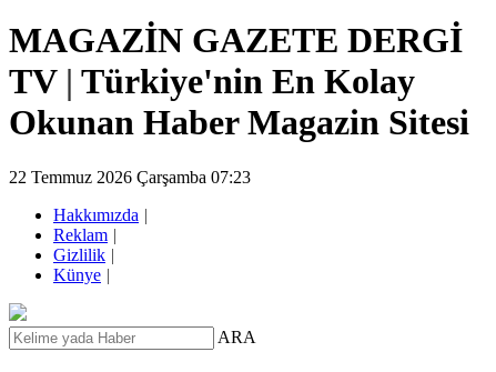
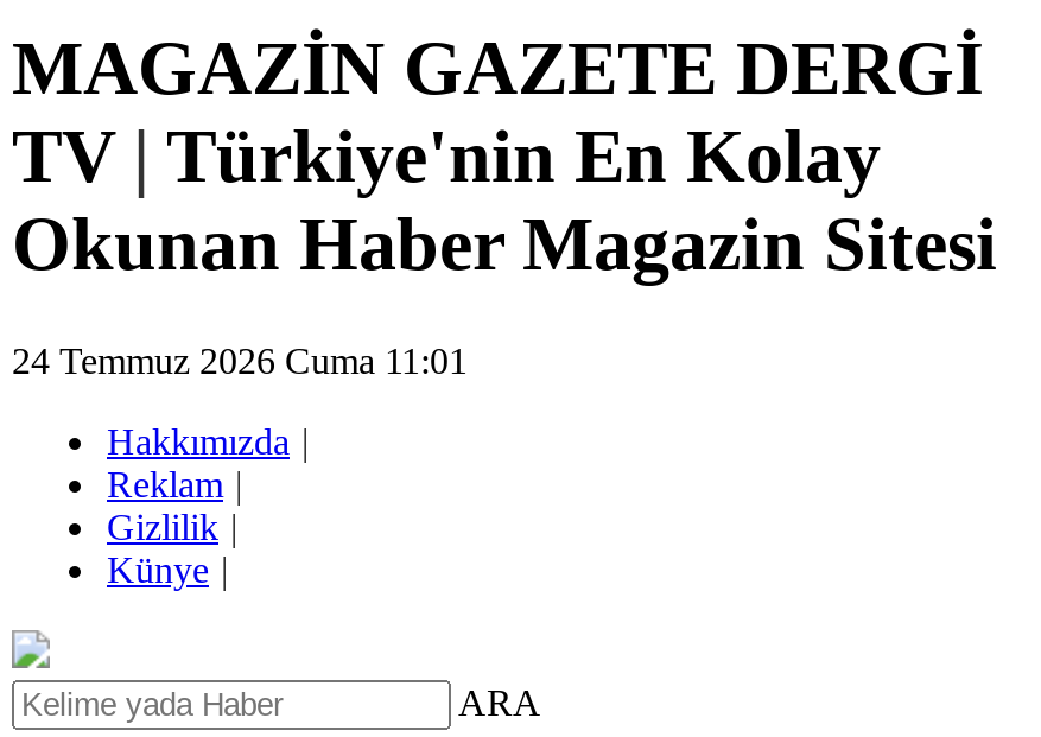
[9,168,251,186] 22 Temmuz 2026 Çarşamba 07:23 -> [12,340,468,381] 24 Temmuz 2026 Cuma 11:01

